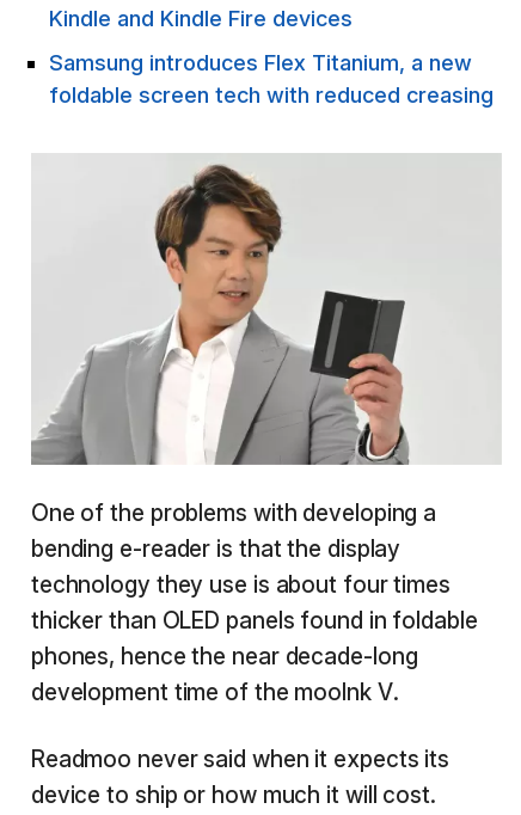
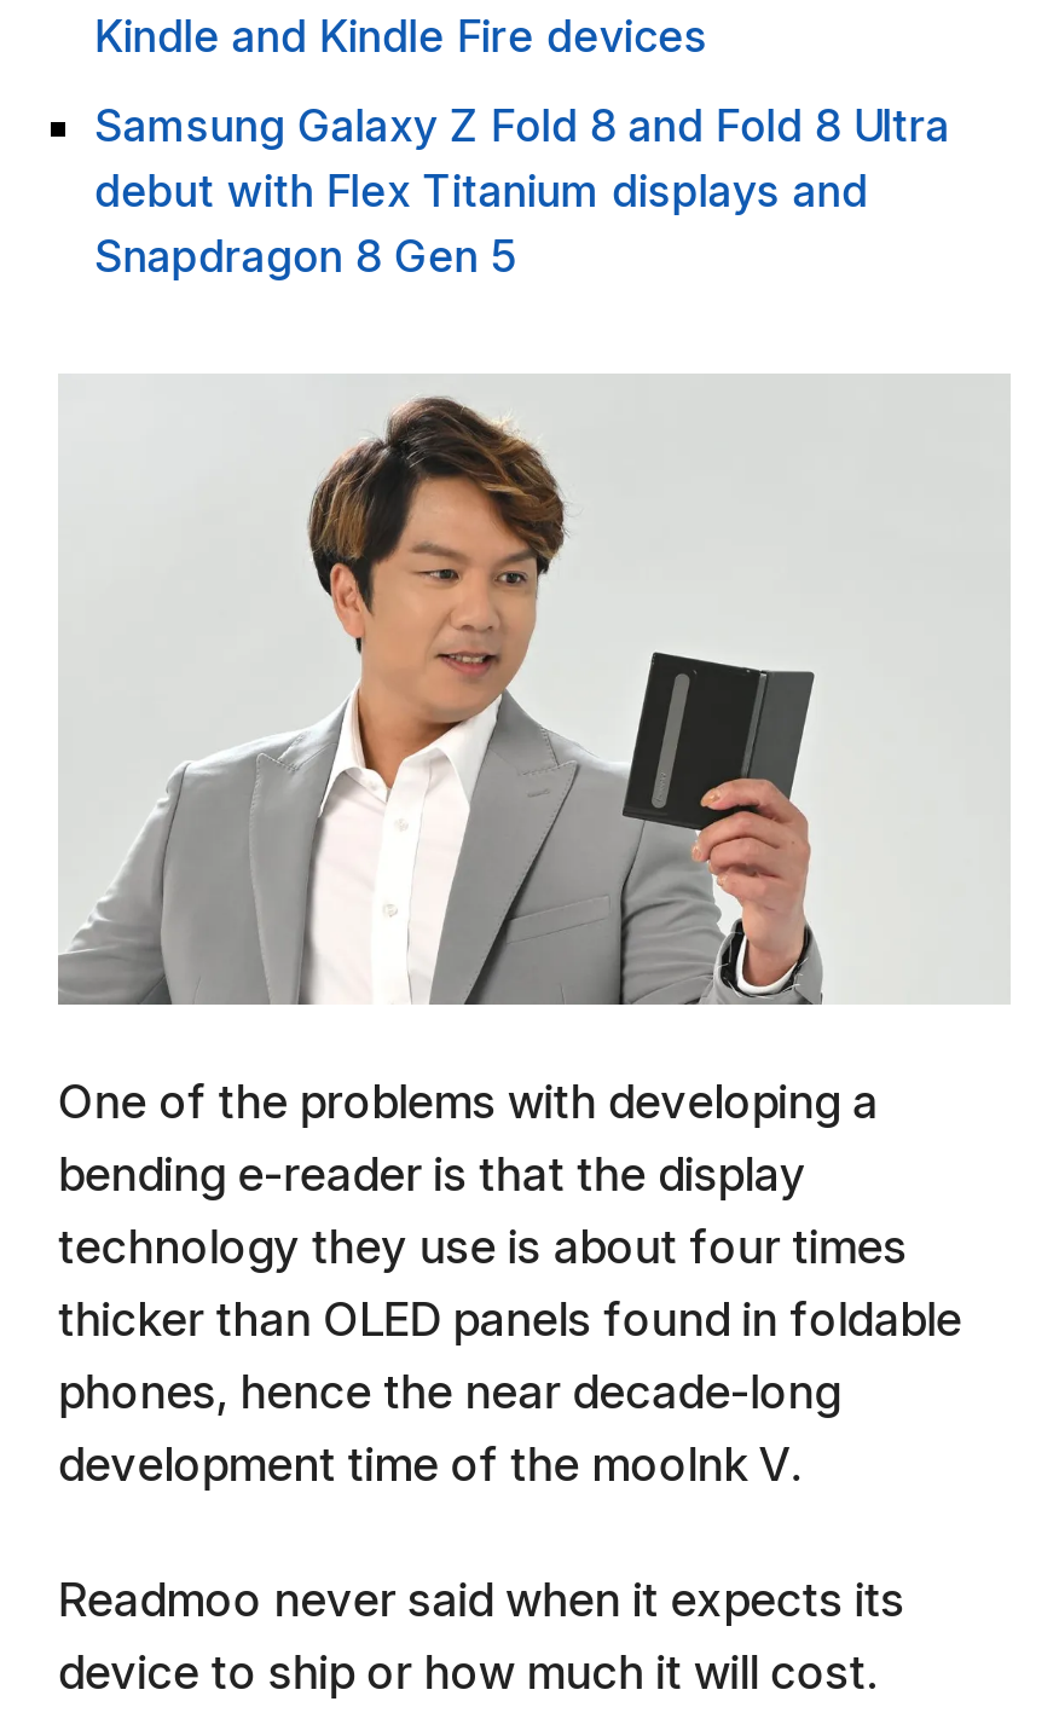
[49,50,493,108] Samsung introduces Flex Titanium, a new | foldable screen tech with reduced creasing -> [94,101,950,282] Samsung Galaxy Z Fold 8 and Fold 8 Ultra | debut with Flex Titanium displays and | Snapdragon 8 Gen 5

